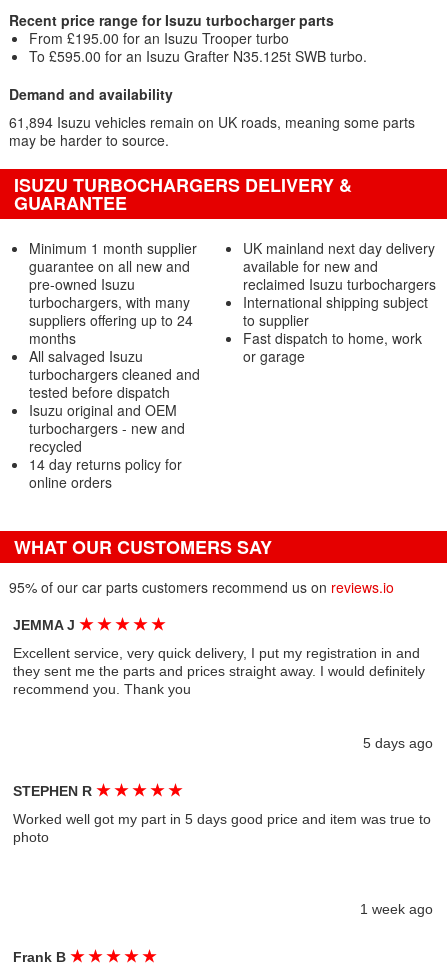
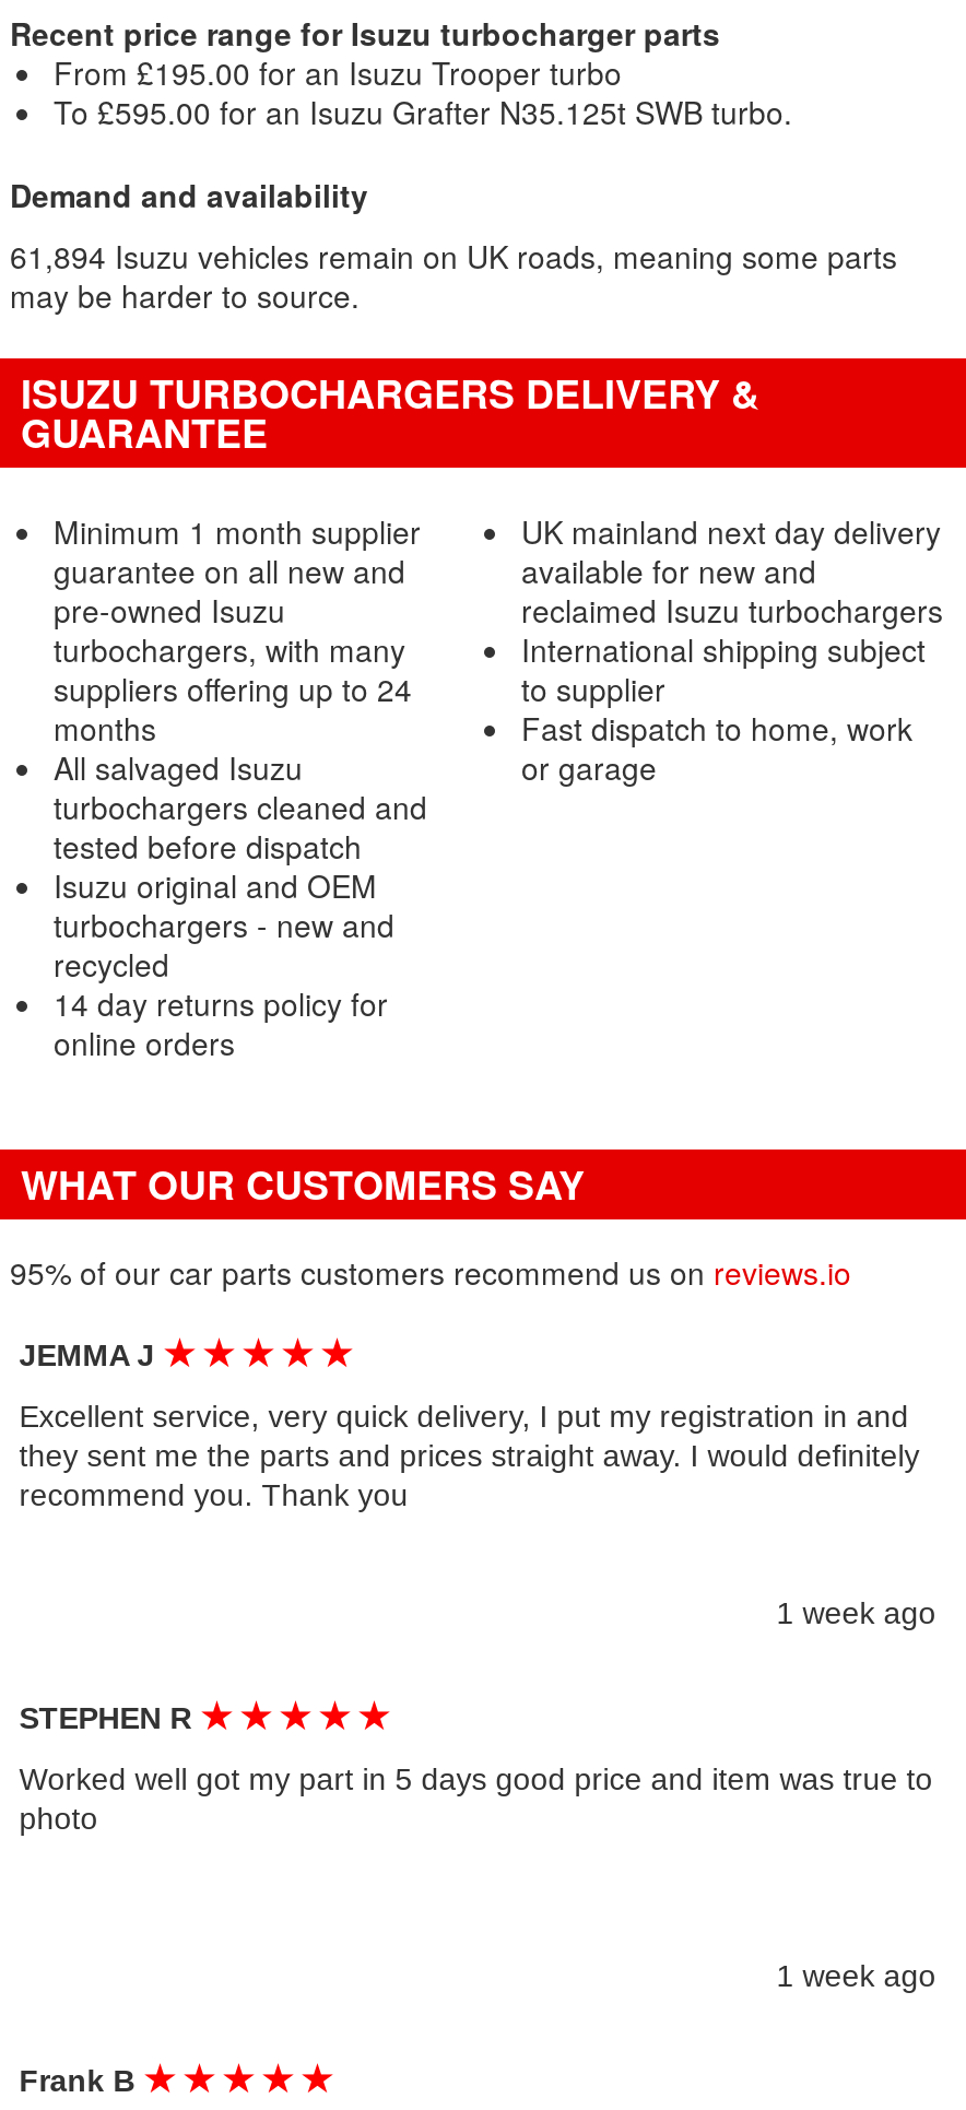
[363,735,433,751] 5 days ago -> [776,1595,936,1630] 1 week ago

